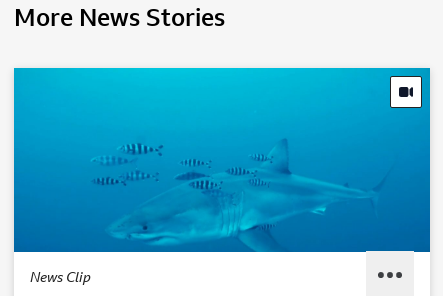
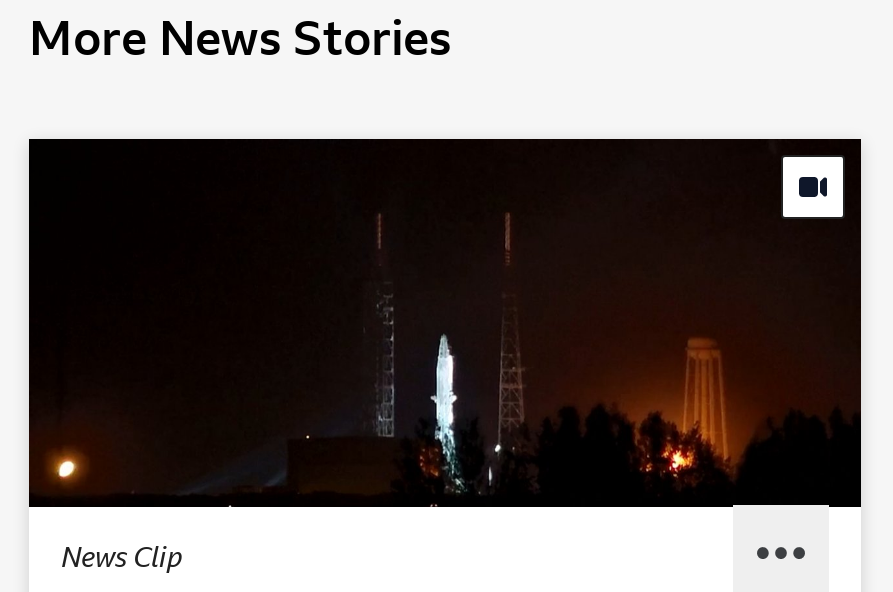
[13,67,431,253] [image] -> [27,137,863,509] [image]

